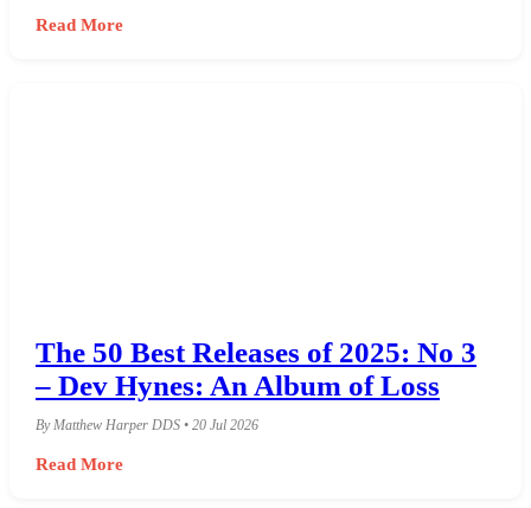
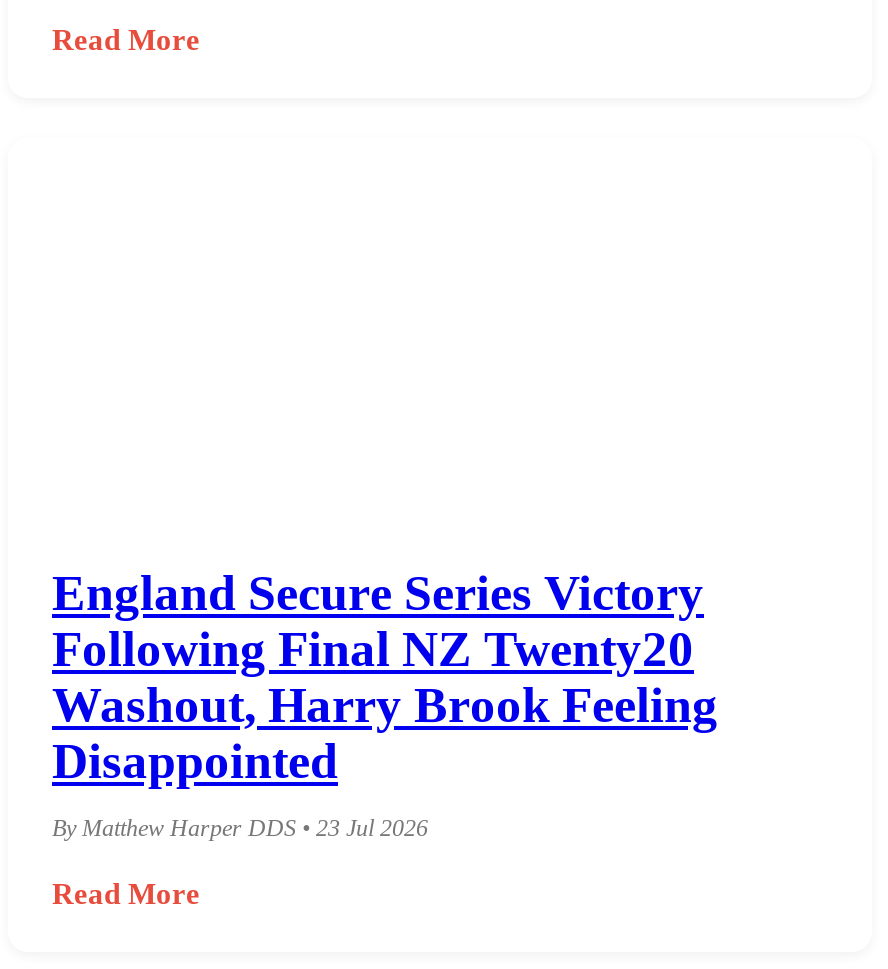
[36,337,476,402] The 50 Best Releases of 2025: No 3 | – Dev Hynes: An Album of Loss -> [52,567,718,789] England Secure Series Victory | Following Final NZ Twenty20 | Washout, Harry Brook Feeling | Disappointed
[36,417,258,434] By Matthew Harper DDS • 20 Jul 2026 -> [52,815,428,843] By Matthew Harper DDS • 23 Jul 2026

